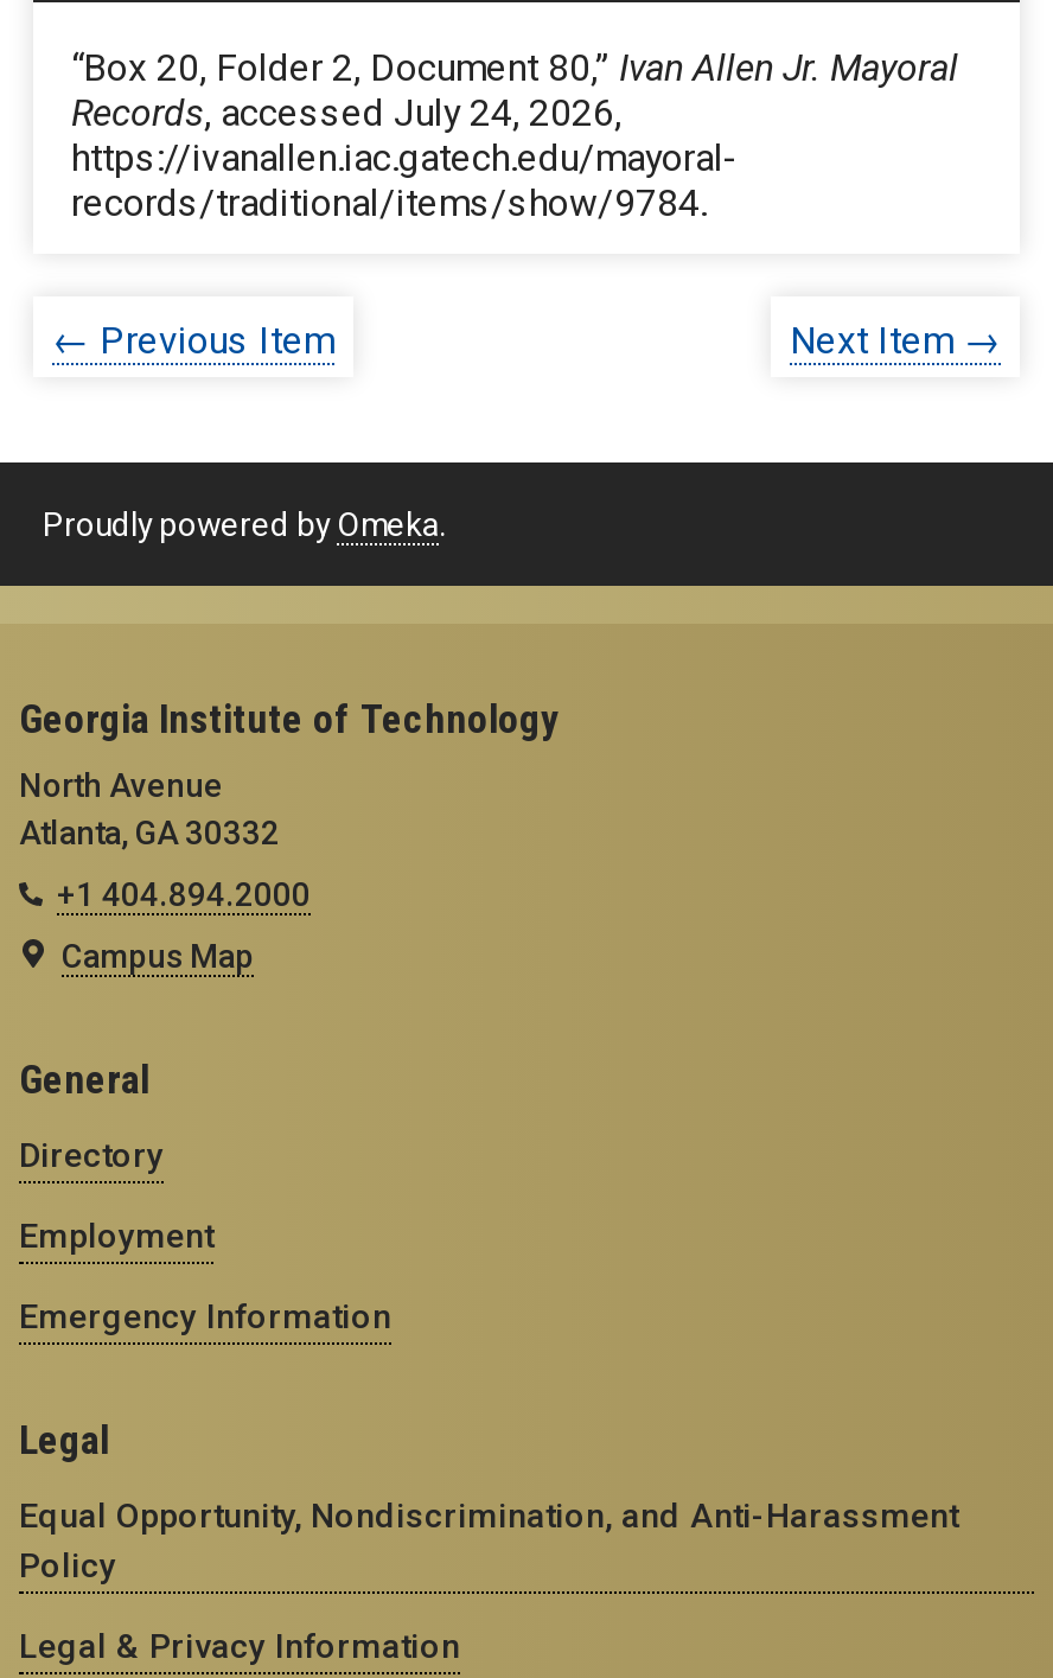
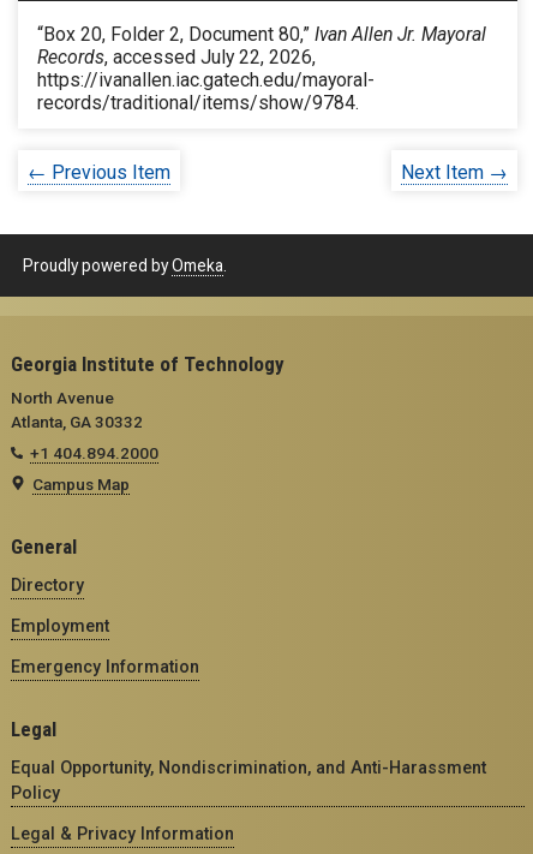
[71,91,621,136] Records, accessed July 24, 2026, -> [37,46,316,69] Records, accessed July 22, 2026,

